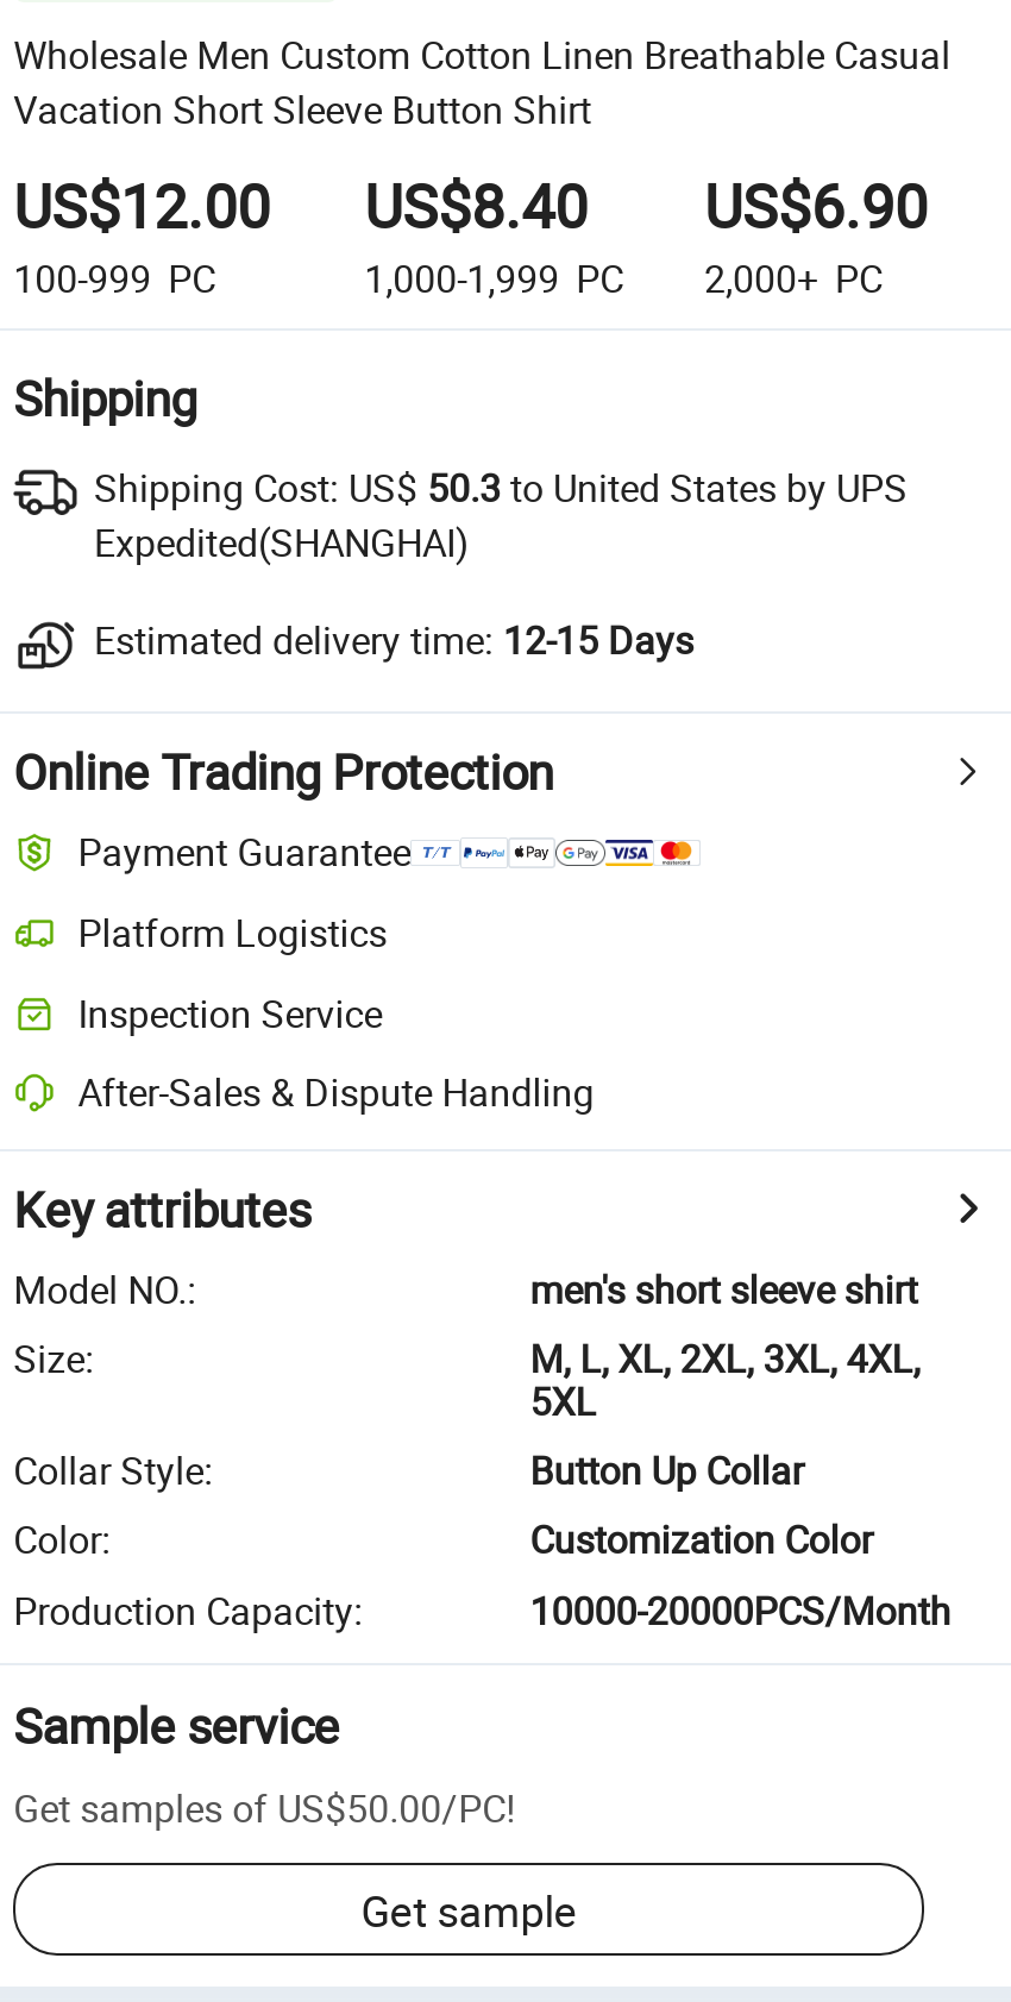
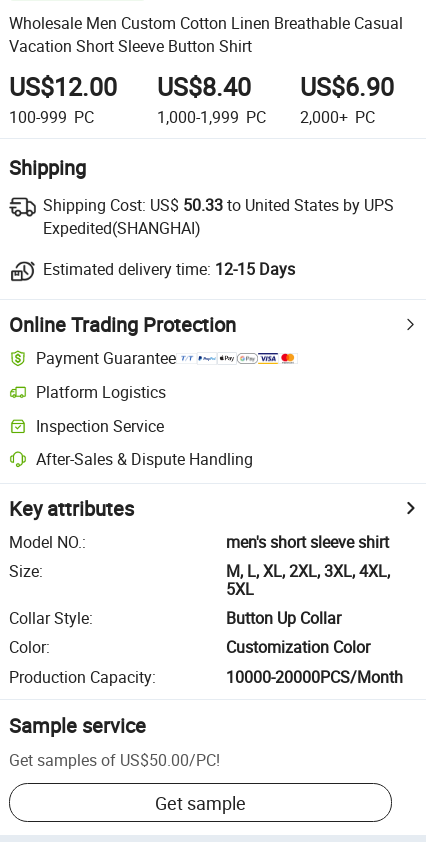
[94,461,908,513] Shipping Cost: US$50.3 to United States by UPS -> [43,194,394,216] Shipping Cost: US$50.33 to United States by UPS

